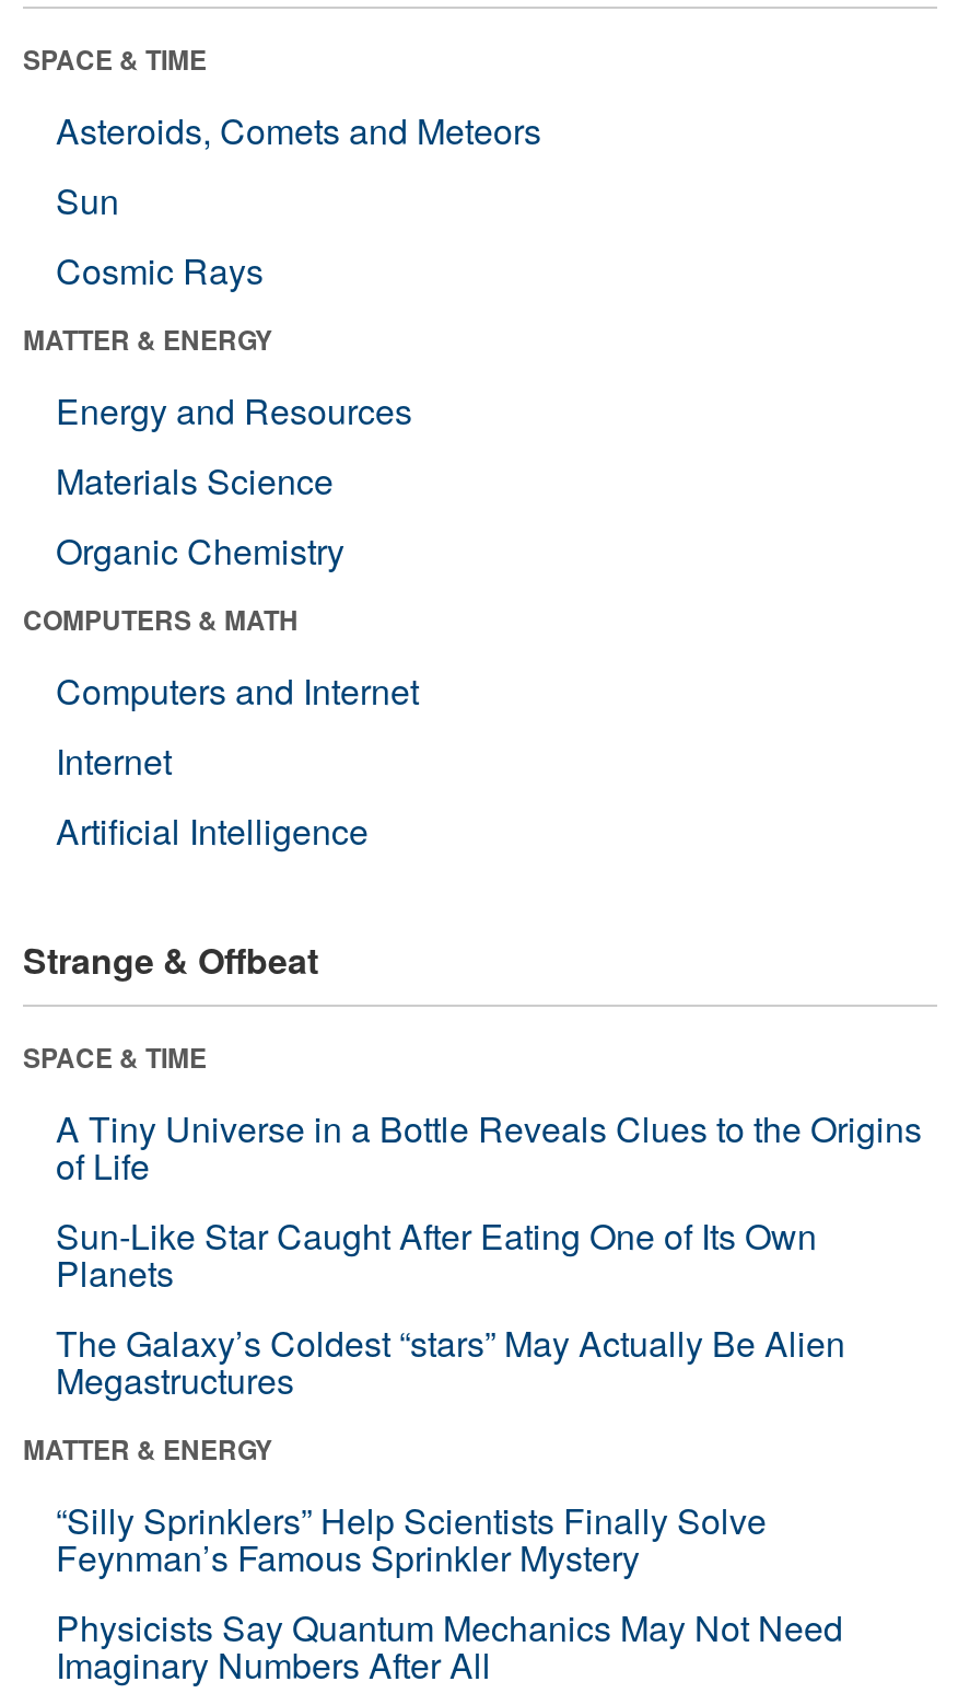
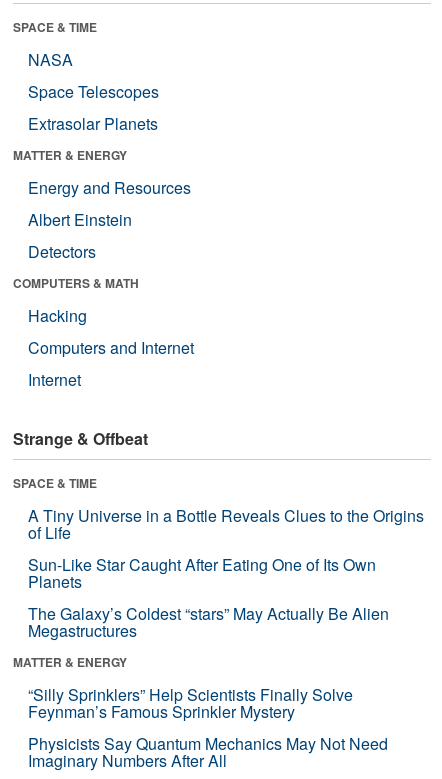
[56,105,541,295] Asteroids, Comets and Meteors | Sun | Cosmic Rays -> [28,48,159,135] NASA | Space Telescopes | Extrasolar Planets
[56,455,344,575] Materials Science | Organic Chemistry -> [28,208,132,263] Albert Einstein | Detectors
none -> [28,304,87,327] Hacking
moved [56,665,419,785] -> [28,336,194,391]: Computers and Internet | Internet
[56,805,369,855] Artificial Intelligence -> none

